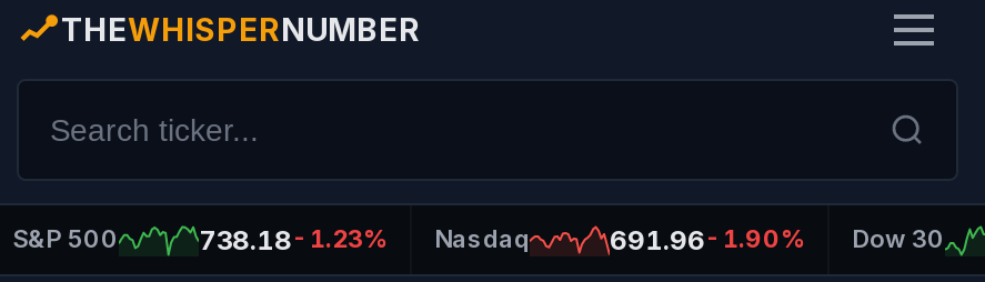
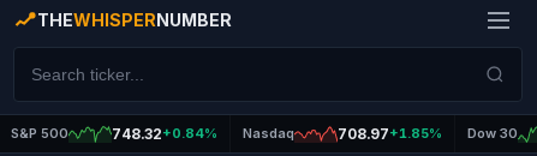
[199,223,530,256] 738.18-1.23% Nasdaq -> [112,125,294,143] 748.32+0.84% Nasdaq
[610,223,945,256] 691.96-1.90% Dow 30 -> [338,125,518,143] 708.97+1.85% Dow 30

